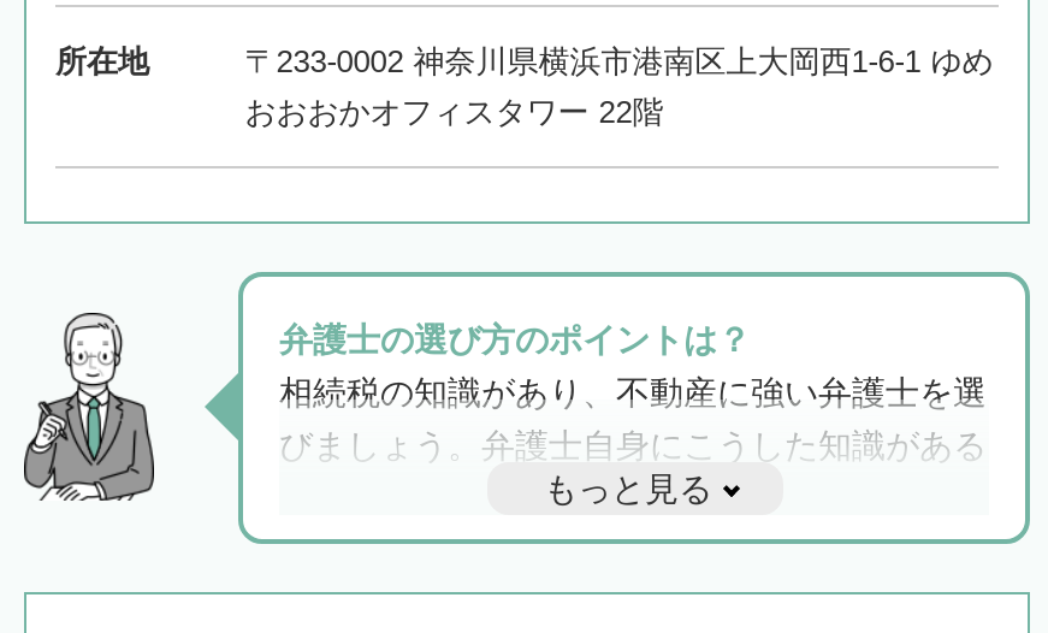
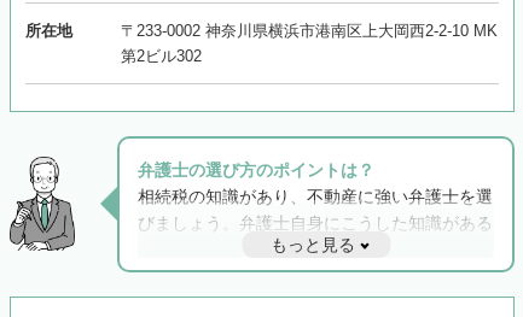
[245,42,993,129] 〒233-0002 神奈川県横浜市港南区上大岡西1-6-1 ゆめ | おおおかオフィスタワー 22階 -> [120,21,497,64] 〒233-0002 神奈川県横浜市港南区上大岡西2-2-10 MK | 第2ビル302

